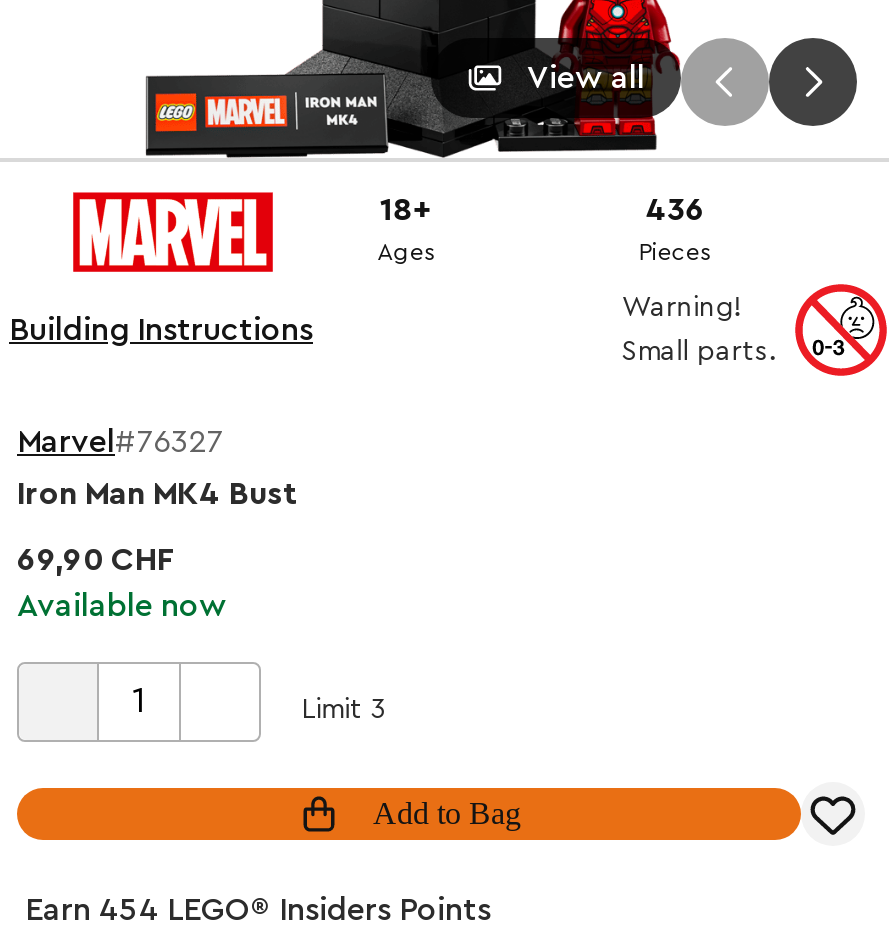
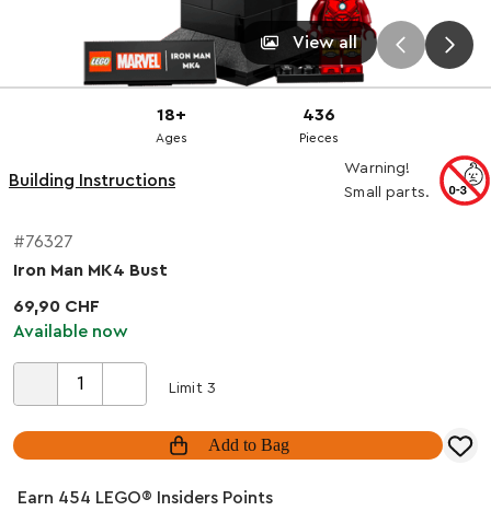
[71,190,251,274] [image] -> none
[17,426,225,458] Marvel#76327 -> [13,233,73,251] #76327

